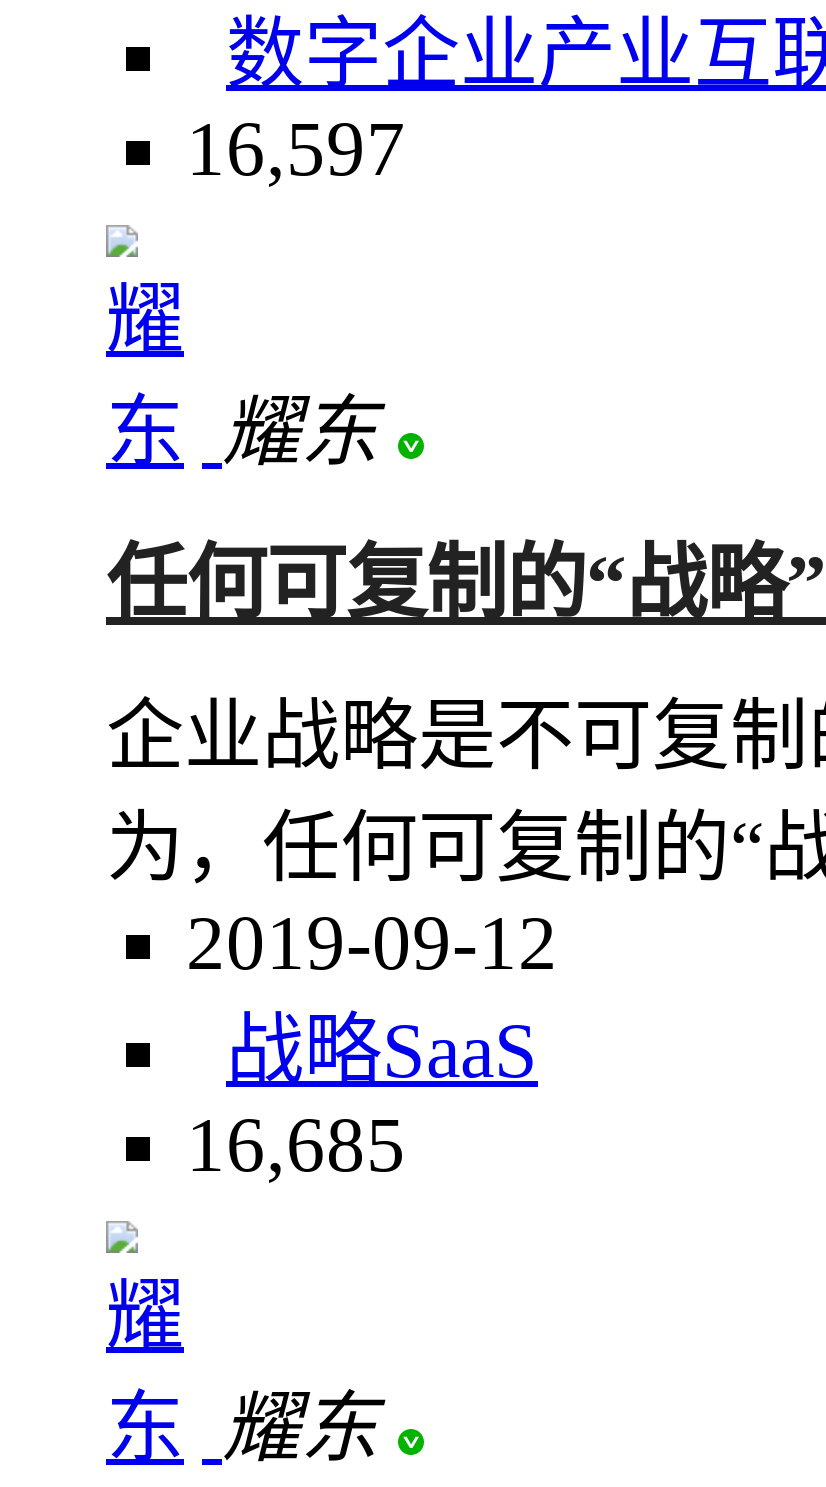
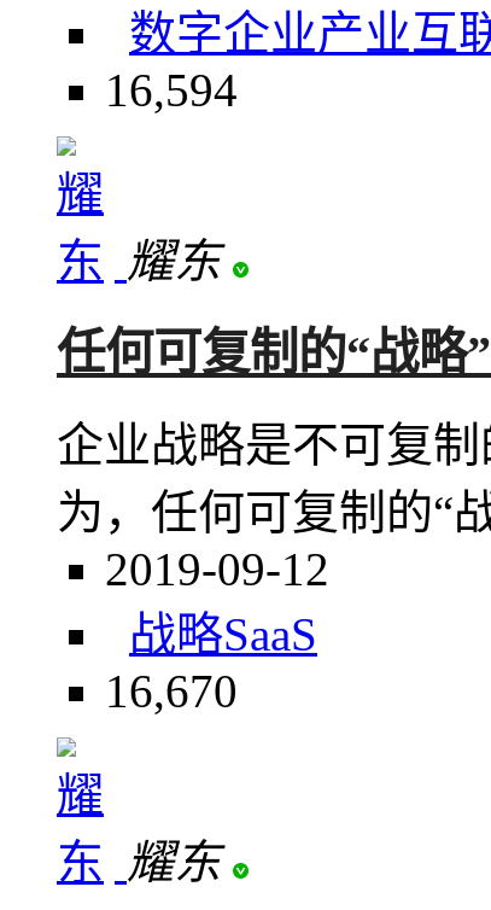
[186,105,406,191] 16,597 -> [105,64,238,116] 16,594
[186,1101,406,1187] 16,685 -> [105,665,238,717] 16,670

